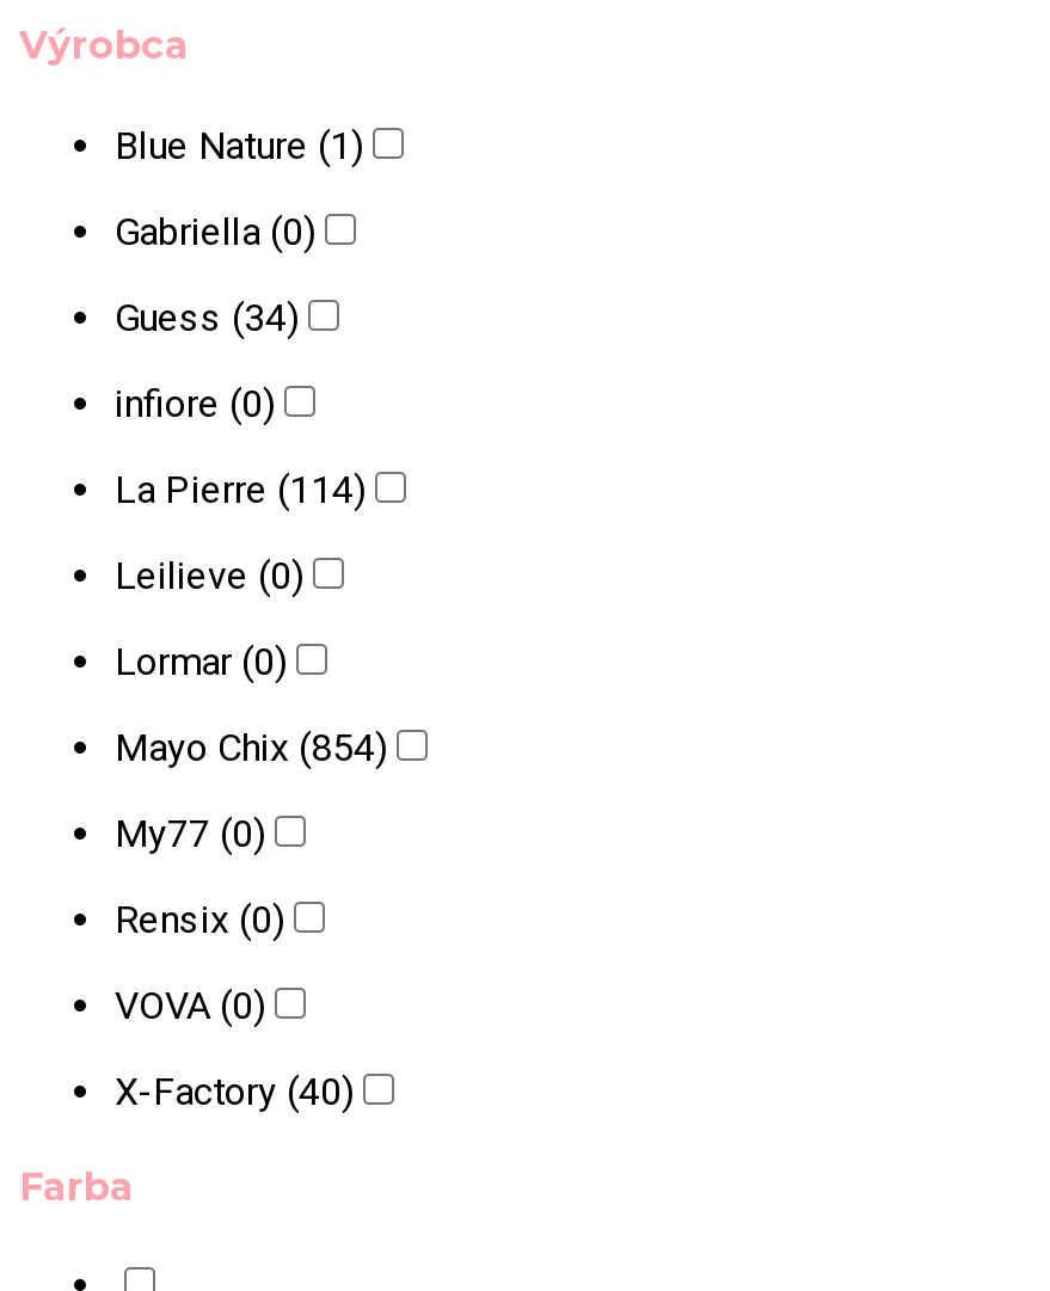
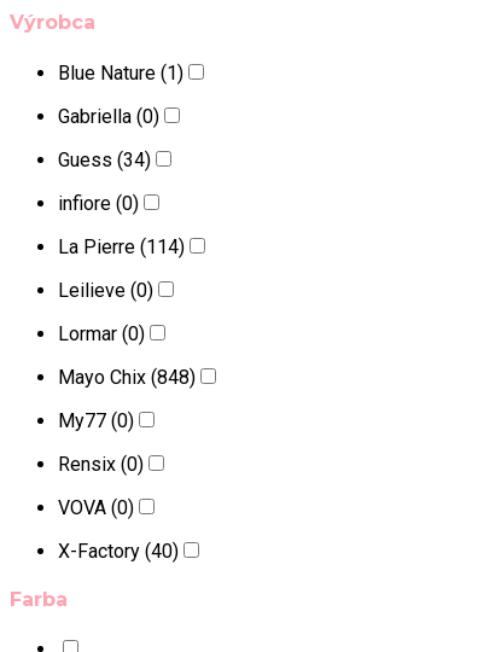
[115,724,387,769] Mayo Chix (854) -> [58,365,196,388] Mayo Chix (848)

